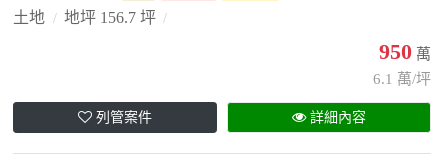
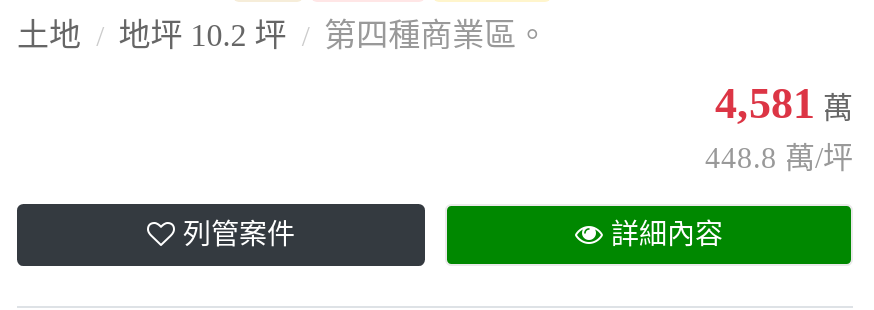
[64,9,156,26] 地坪 156.7 坪 -> [119,18,548,52] 地坪 10.2 坪 | 第四種商業區。
[373,39,431,87] 950 萬 | 6.1 萬/坪 -> [705,78,853,174] 4,581 萬 | 448.8 萬/坪

